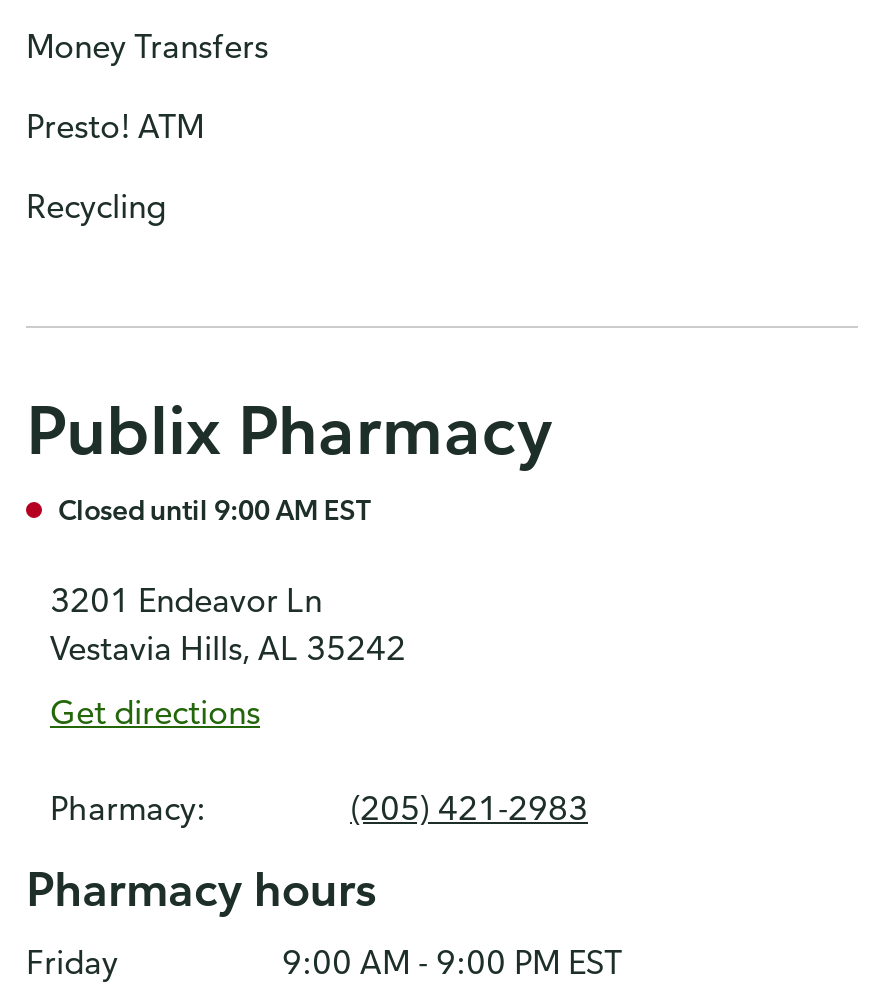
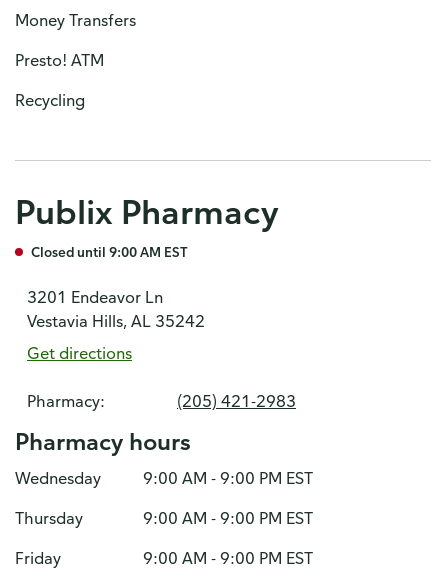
none -> [15,468,313,528] Wednesday | 9:00 AM - 9:00 PM EST | Thursday | 9:00 AM - 9:00 PM EST

